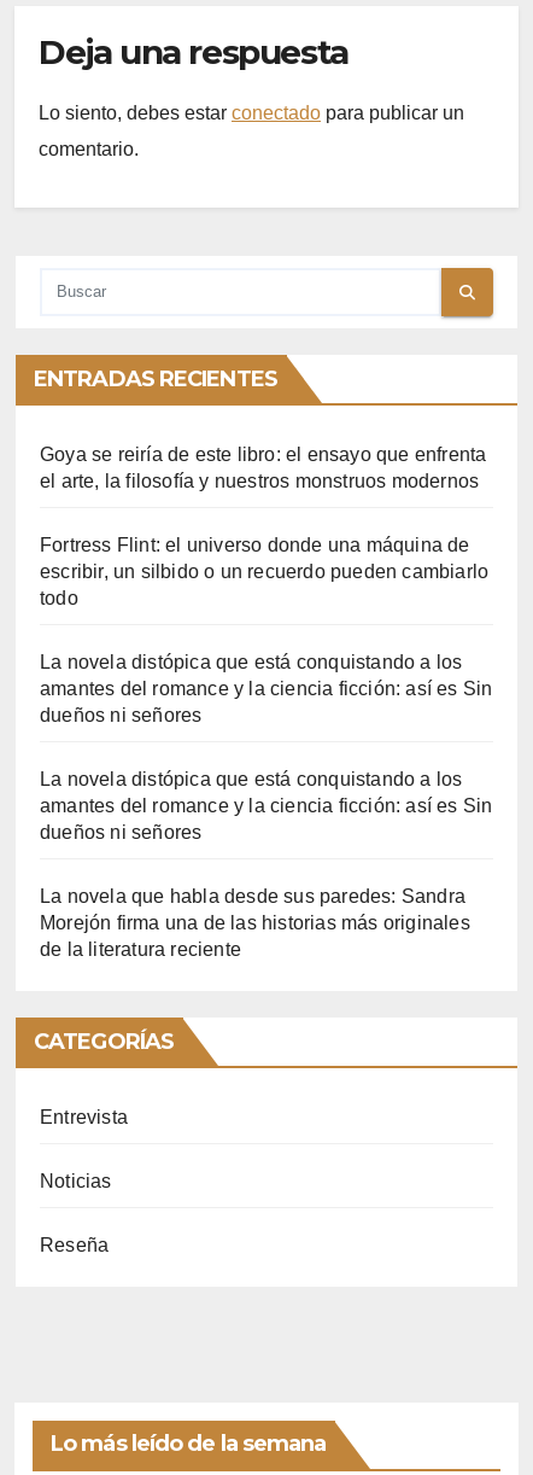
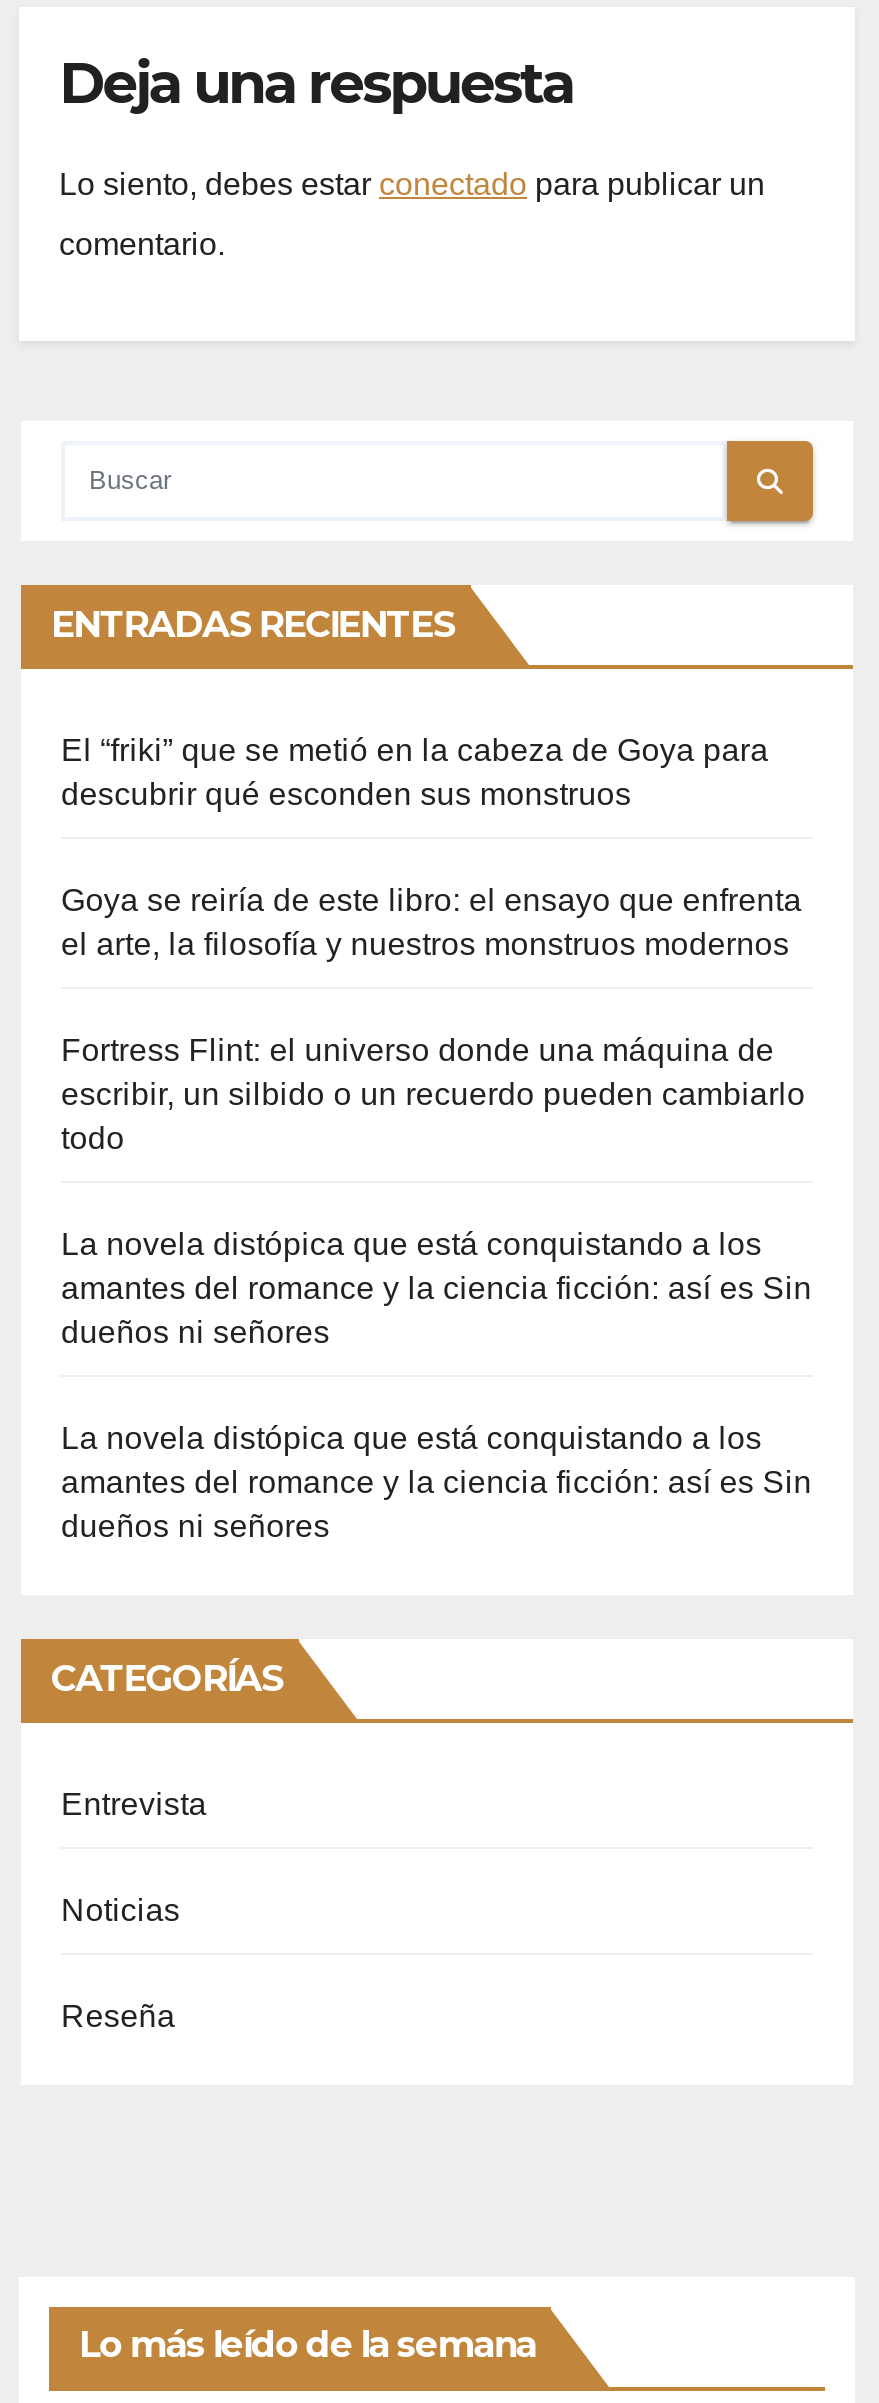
none -> [61,733,769,811] El “friki” que se metió en la cabeza de Goya para | descubrir qué esconden sus monstruos
moved [40,444,492,843] -> [61,883,812,1543]: Goya se reiría de este libro: el ensayo que enfrenta | el arte, la filosofía y nuestros monstruos modernos | Fortress Flint: el universo donde una máquina de | ... | amantes del romance y la ciencia ficción: así es Sin | dueños ni señores
[40,886,470,960] La novela que habla desde sus paredes: Sandra | Morejón firma una de las historias más originales | de la literatura reciente -> none

